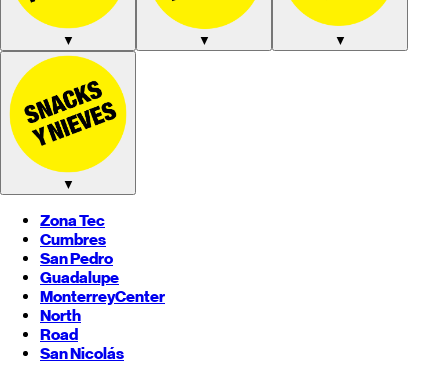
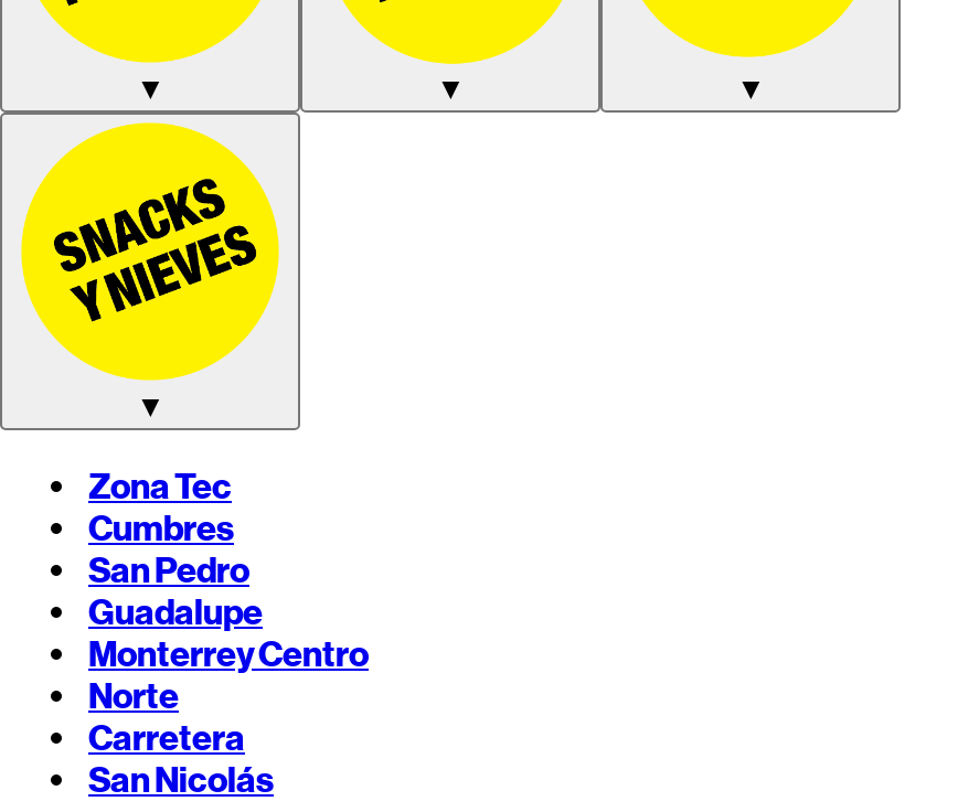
[40,287,165,344] MonterreyCenter | North | Road -> [88,633,369,759] MonterreyCentro | Norte | Carretera

